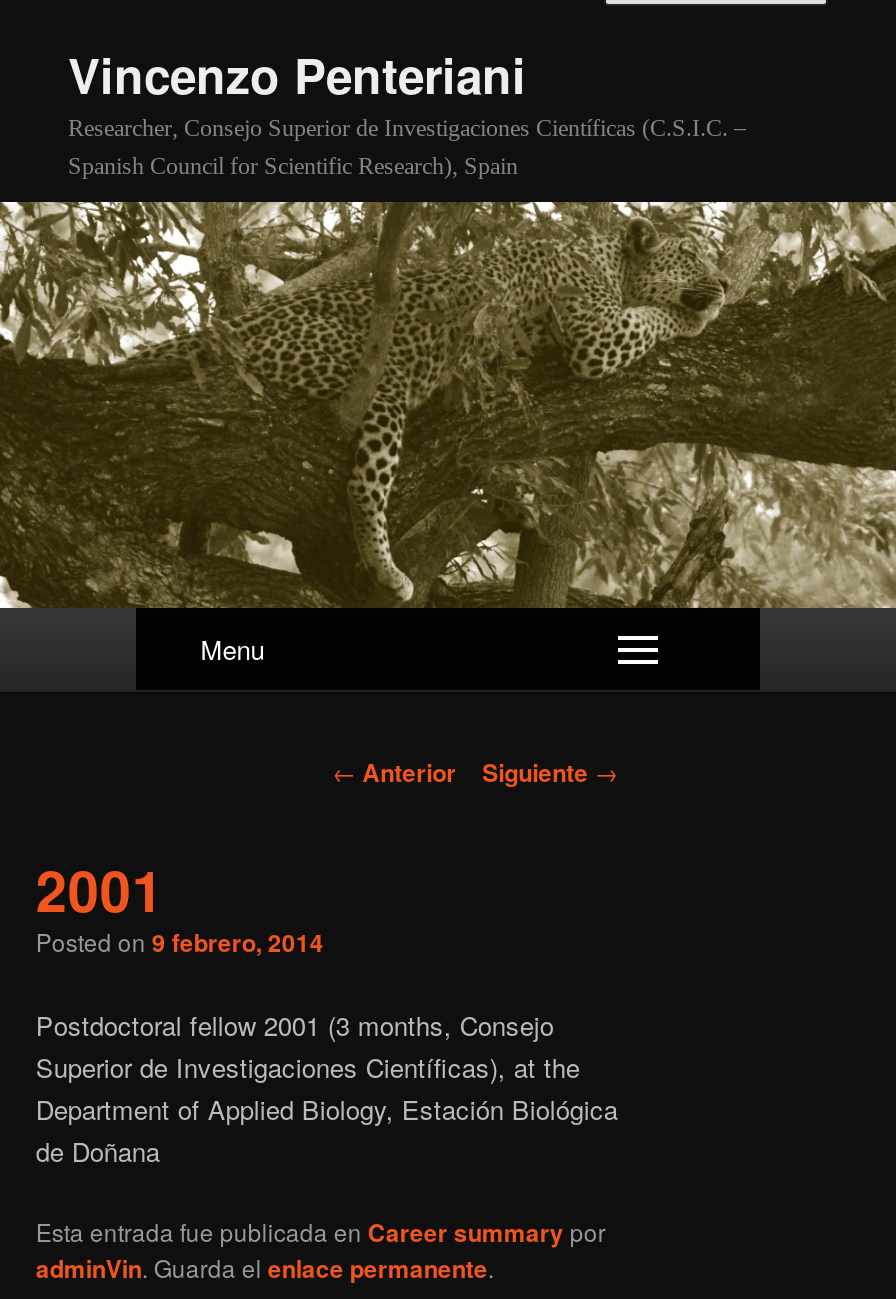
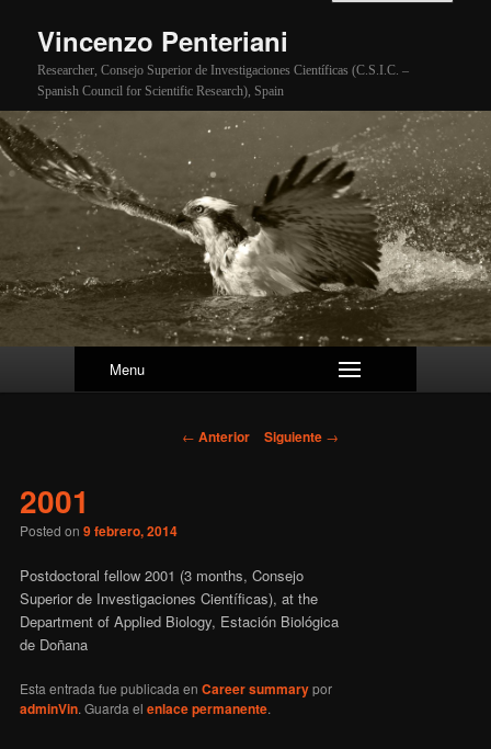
[6,200,890,610] [image] -> [3,111,488,347] [image]

